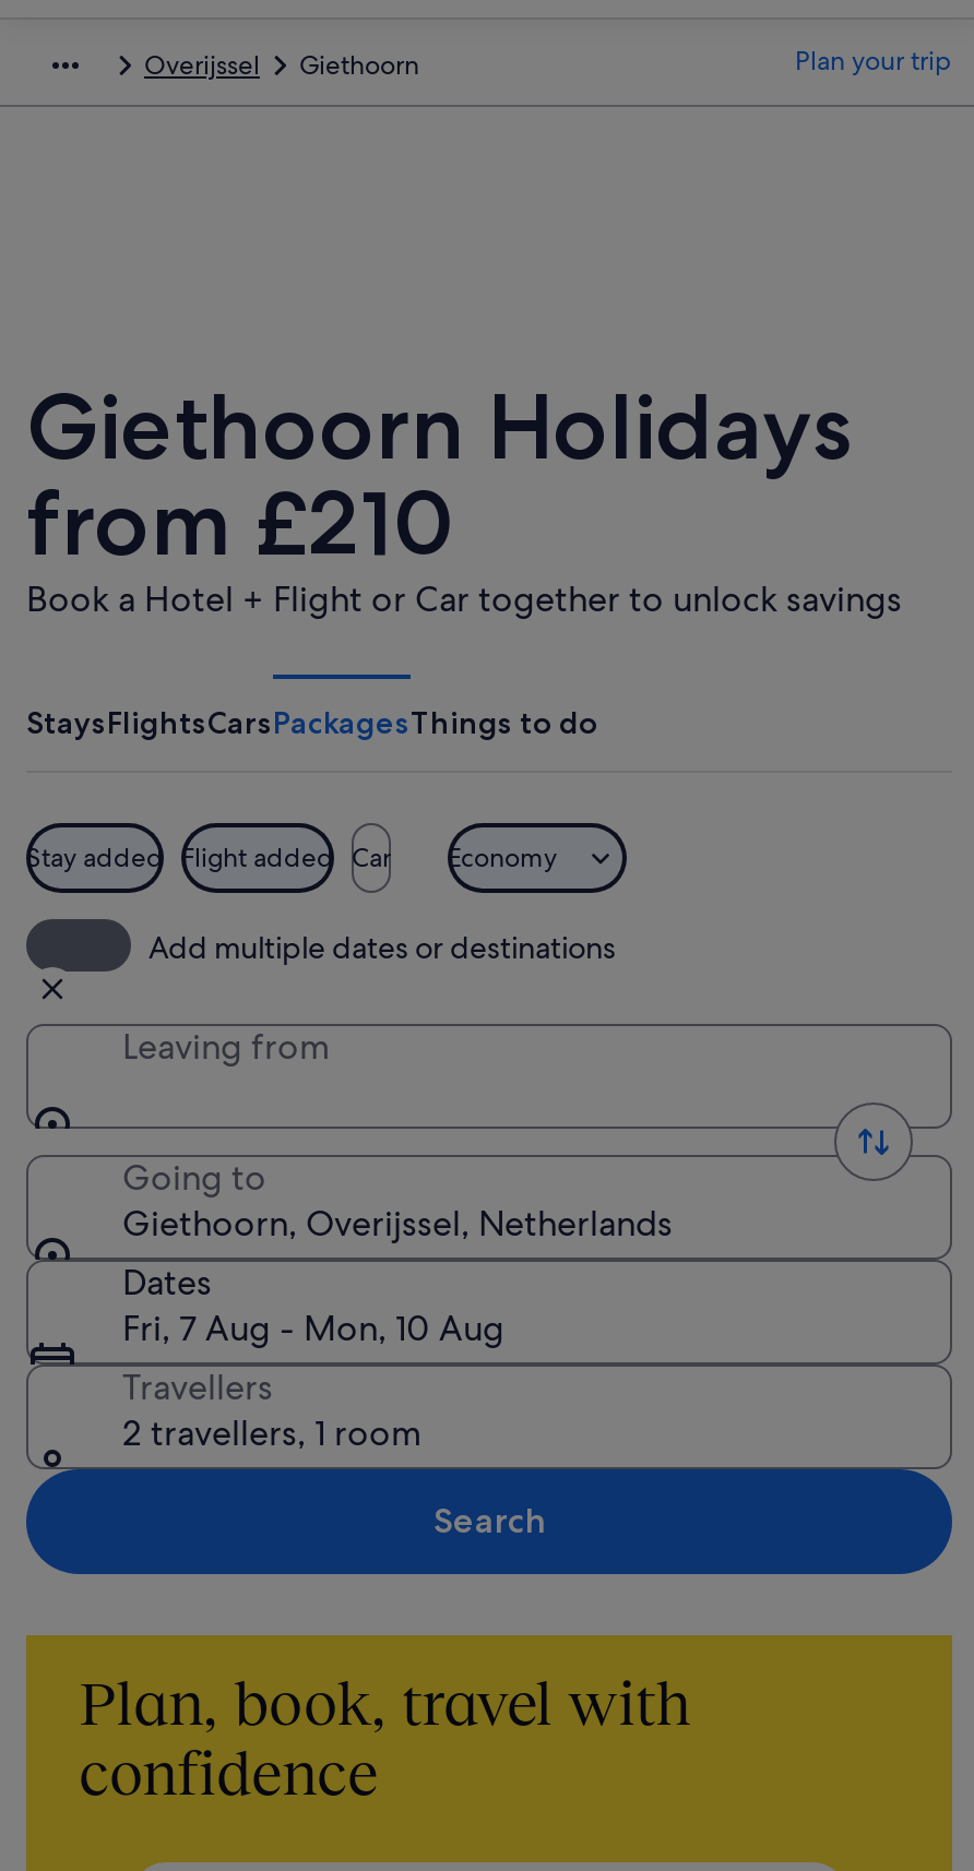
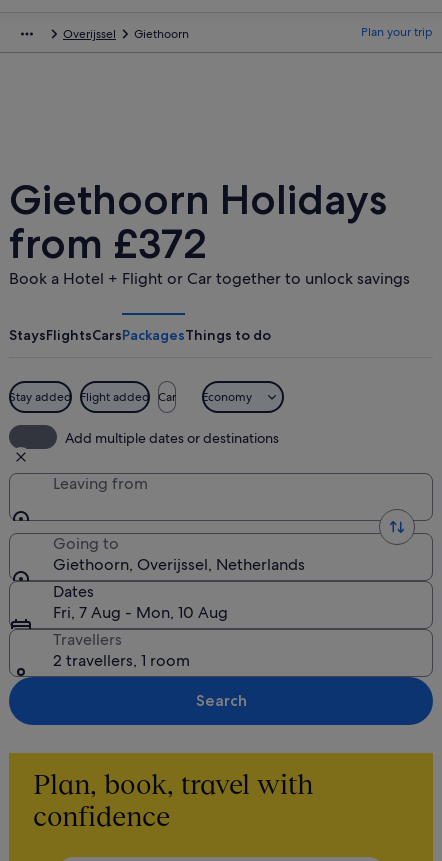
[26,467,454,576] from £210 -> [9,218,207,268] from £372

